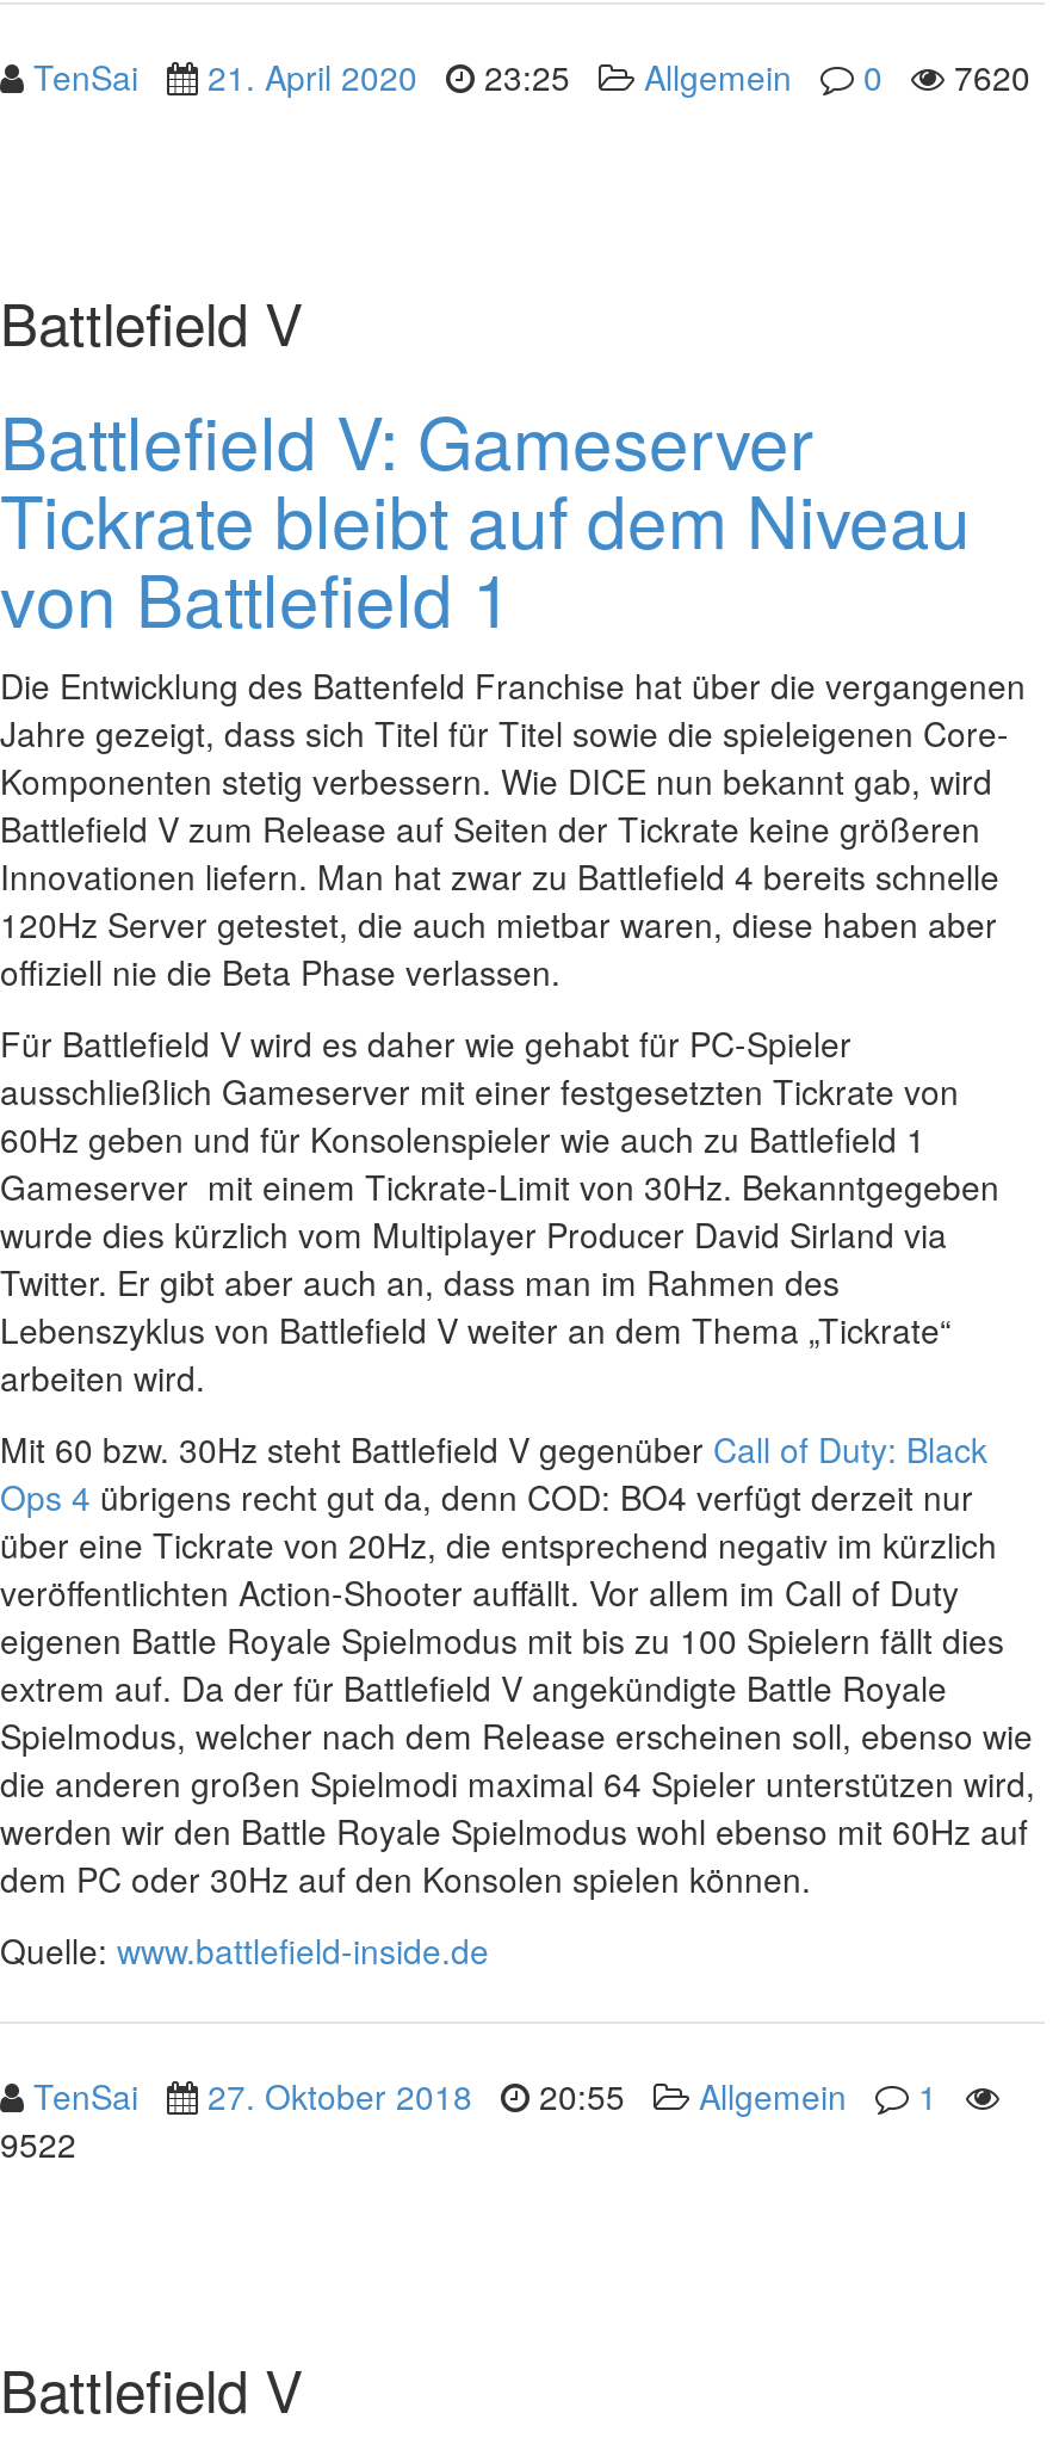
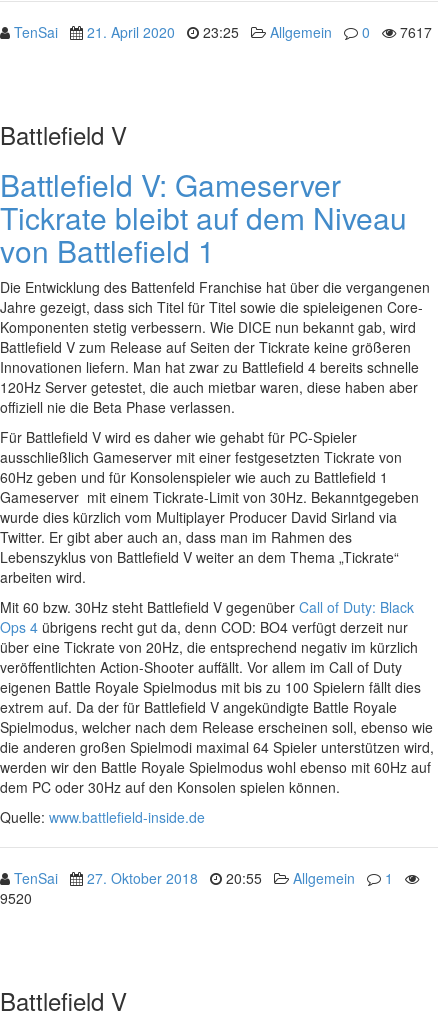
[33,52,1030,100] TenSai 21. April 2020 23:25 Allgemein 0 7620 -> [14,22,432,42] TenSai 21. April 2020 23:25 Allgemein 0 7617
[0,2119,76,2167] 9522 -> [0,888,32,908] 9520

